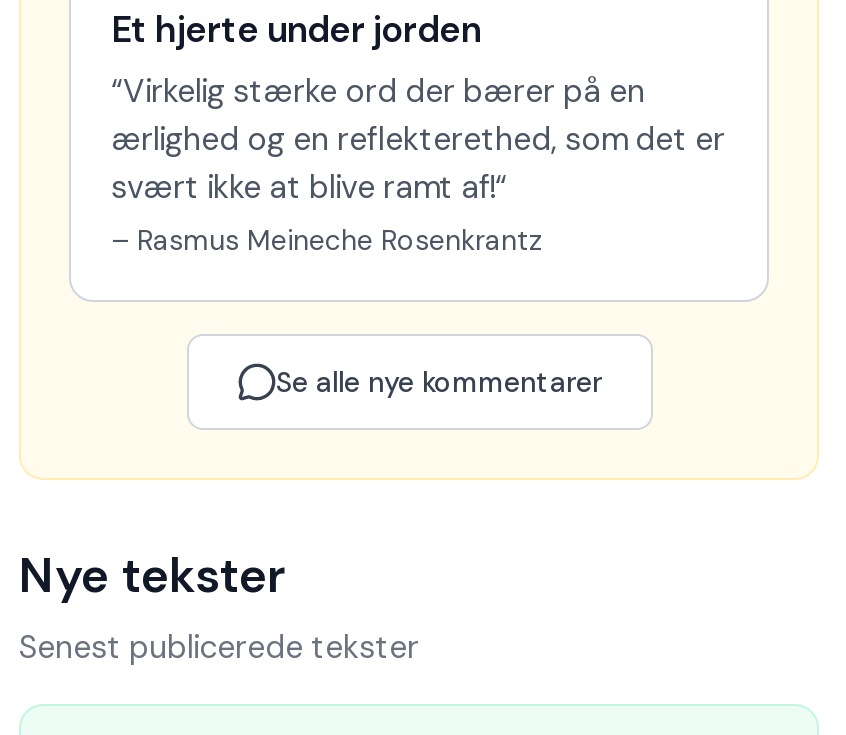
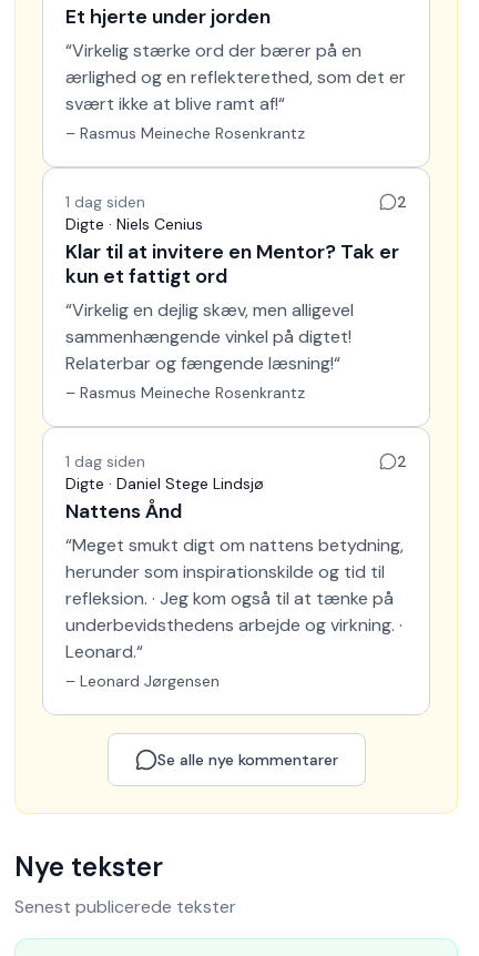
none -> [65,192,407,691] 1 dag siden | 2 | Digte · Niels Cenius | Klar til at invitere en Mentor? Tak er | kun et fattigt ord | “Virkelig en dejlig skæv, men alligevel | sammenhængende vinkel på digtet! | Relaterbar og fængende læsning!“ | – Rasmus Meineche Rosenkrantz | 1 dag siden | 2 | Digte · Daniel Stege Lindsjø | Nattens Ånd | “Meget smukt digt om nattens betydning, | herunder som inspirationskilde og tid til | refleksion. · Jeg kom også til at tænke på | underbevidsthedens arbejde og virkning. · | Leonard.“ | – Leonard Jørgensen

